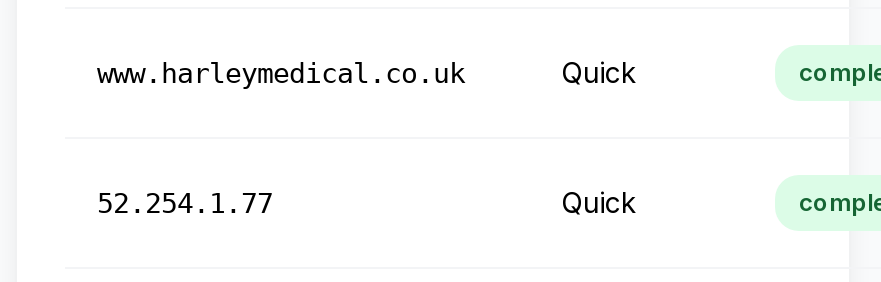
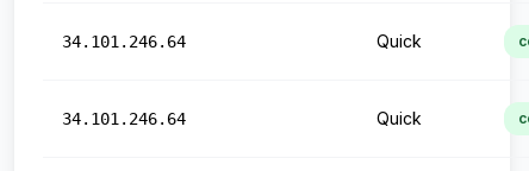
[97,57,465,89] www.harleymedical.co.uk -> [62,32,186,51] 34.101.246.64
[97,187,273,219] 52.254.1.77 -> [62,109,186,128] 34.101.246.64

